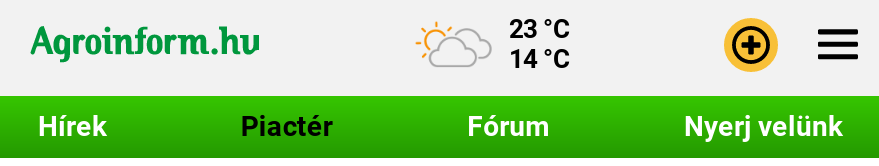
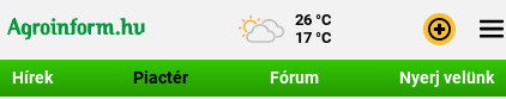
[509,14,571,44] 23 °C -> [294,11,332,29] 26 °C
[509,44,571,74] 14 °C -> [294,29,332,47] 17 °C

